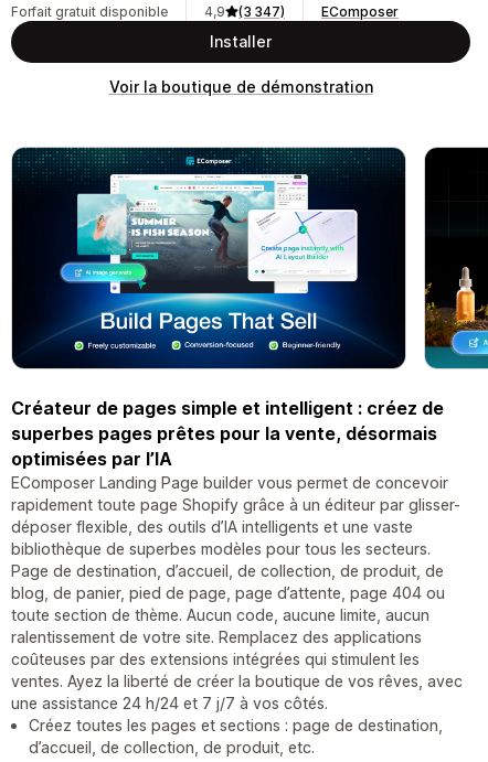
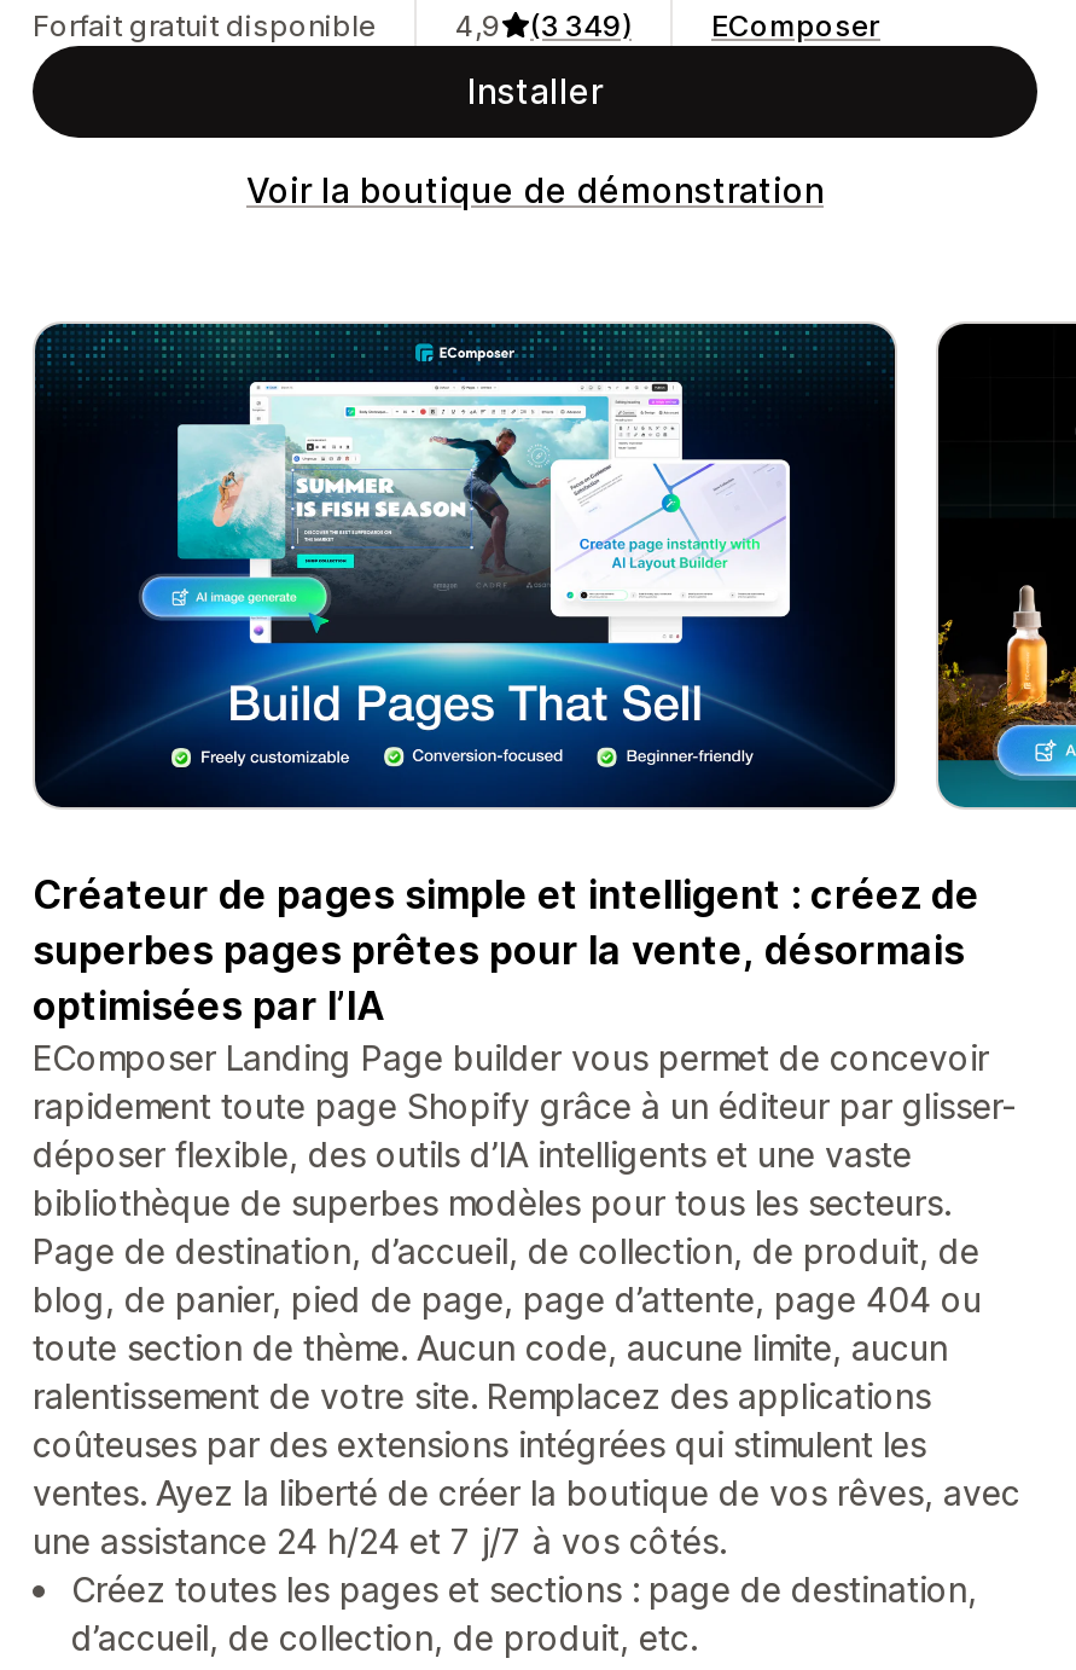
[204,3,285,20] 4,9 (3 347) -> [455,7,632,44] 4,9 (3 349)

